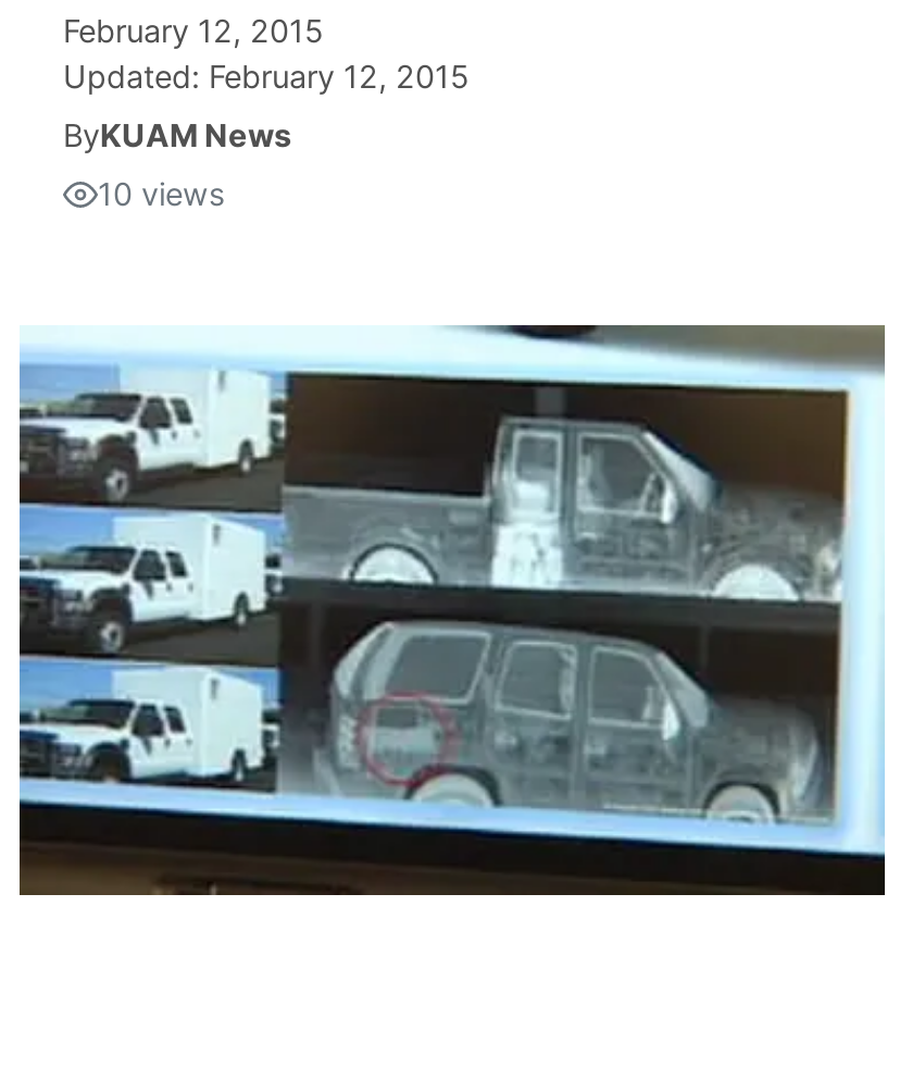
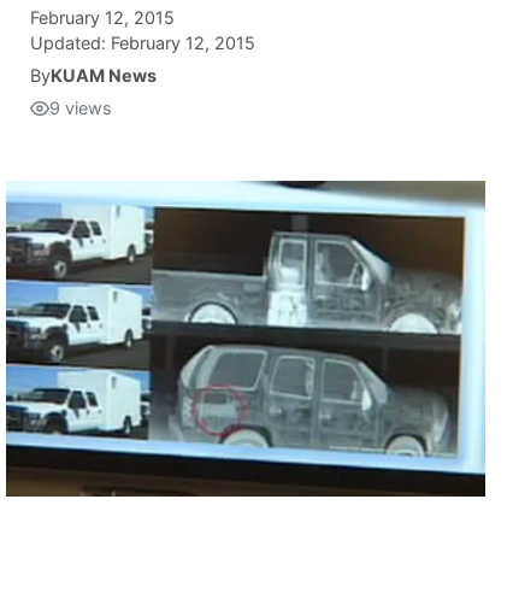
[98,175,226,212] 10 views -> [49,98,112,118] 9 views

